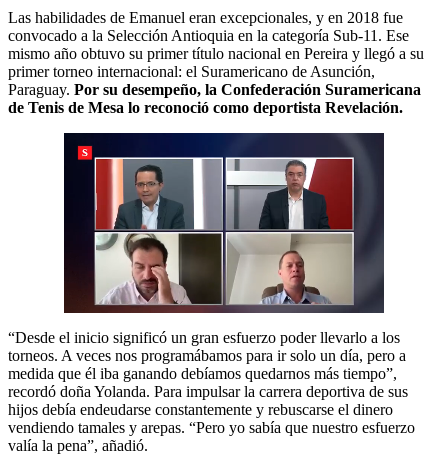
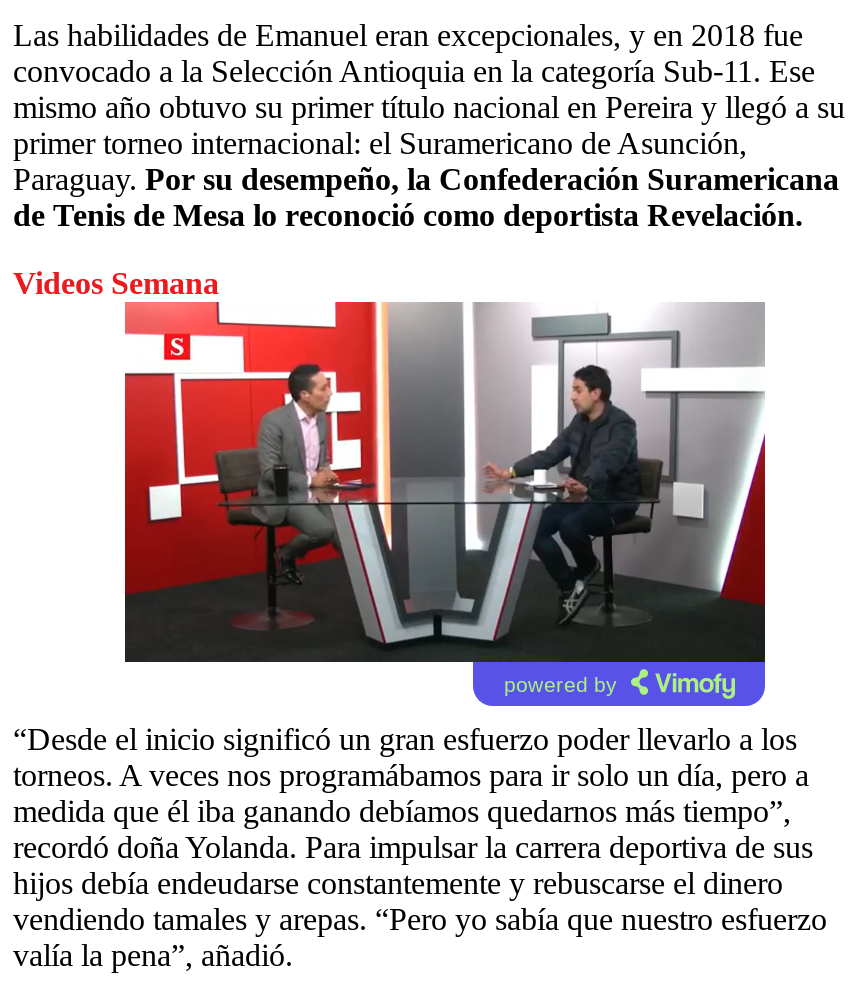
none -> [13,265,219,299] Videos Semana
none -> [504,671,618,695] powered by
[63,132,385,321] [image] -> [123,300,767,708] [image]

